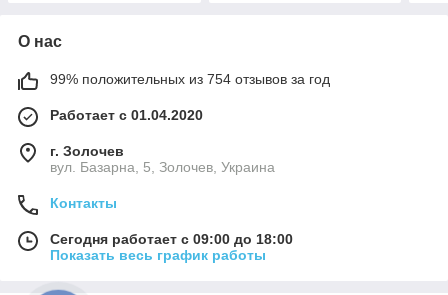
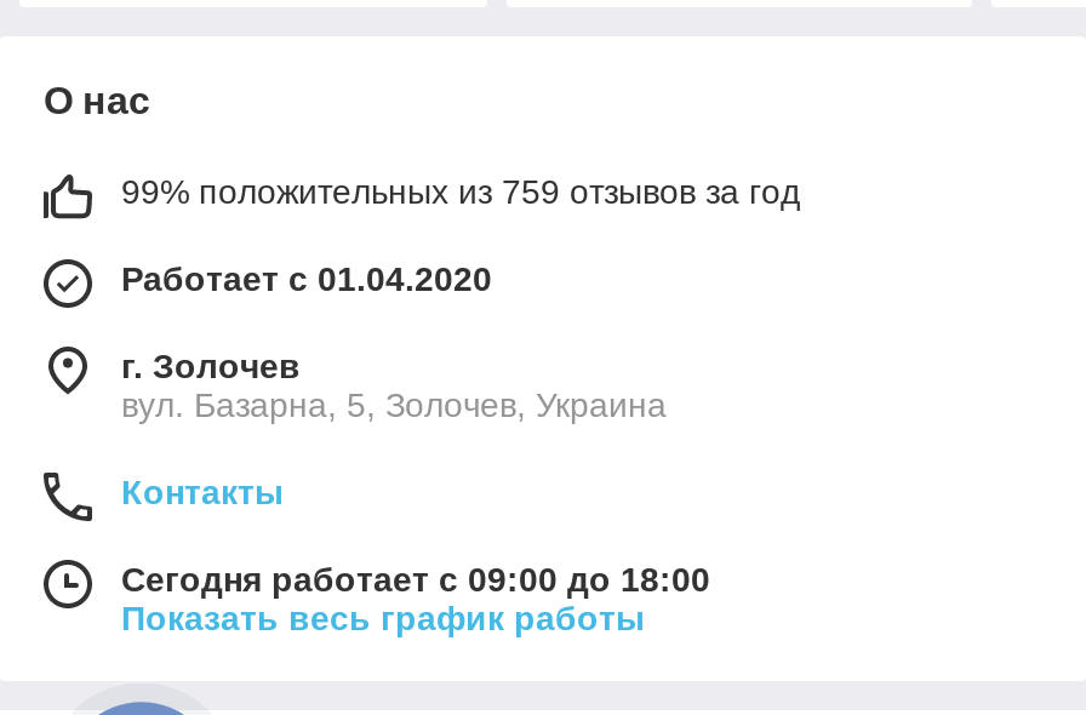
[50,71,330,87] 99% положительных из 754 отзывов за год -> [121,172,800,210] 99% положительных из 759 отзывов за год

